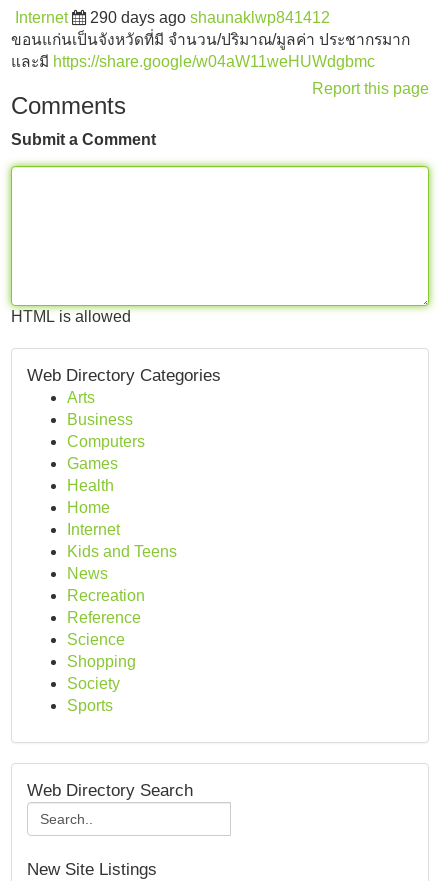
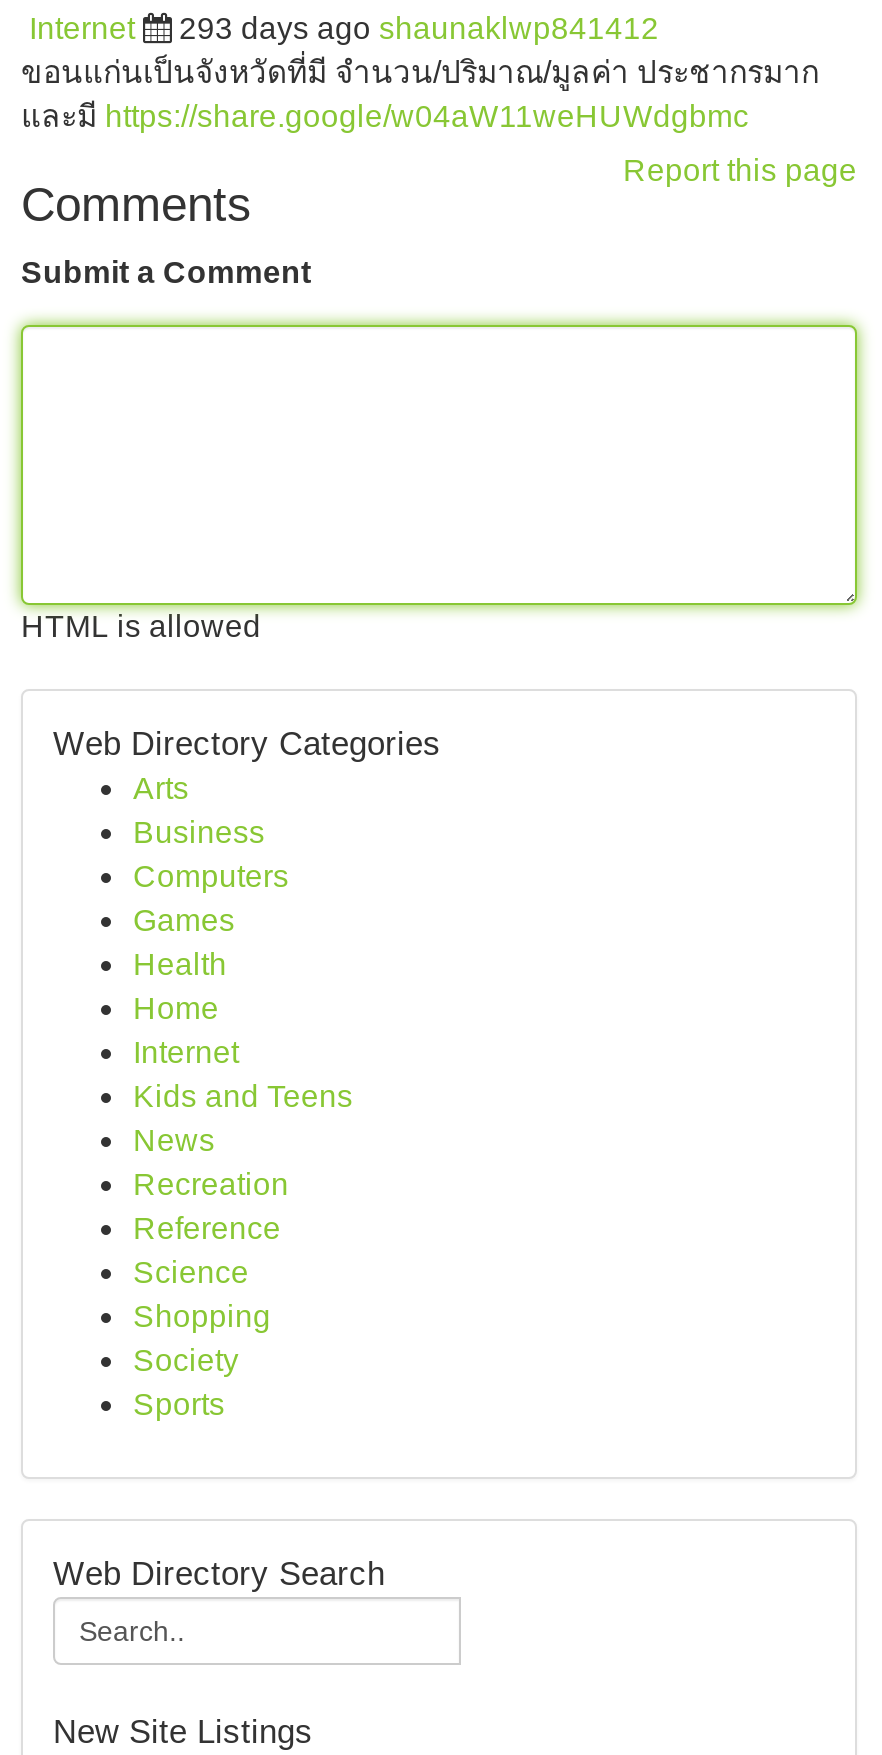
[90,9,330,26] 290 days ago shaunaklwp841412 -> [179,11,659,45] 293 days ago shaunaklwp841412

